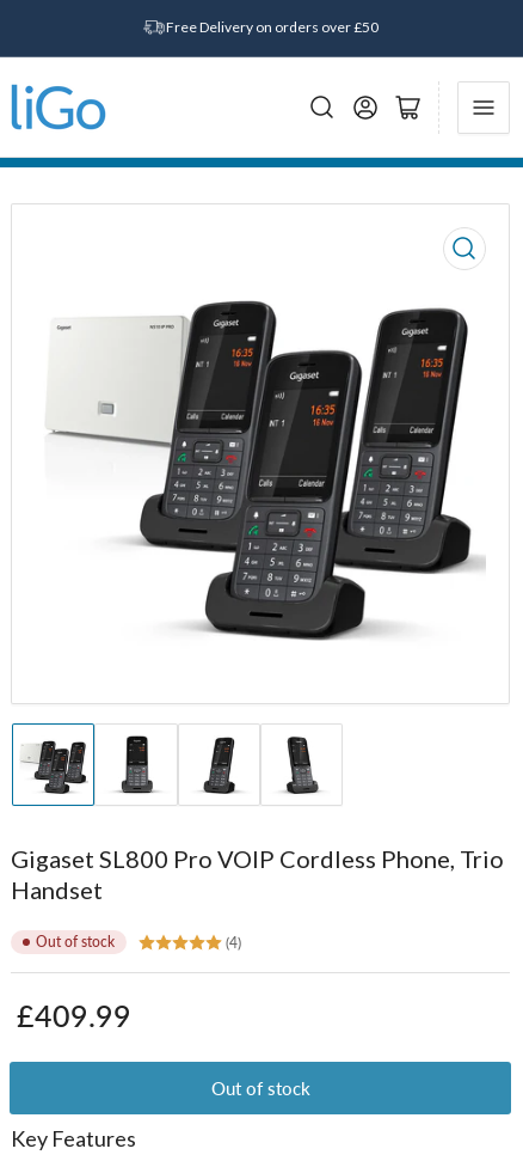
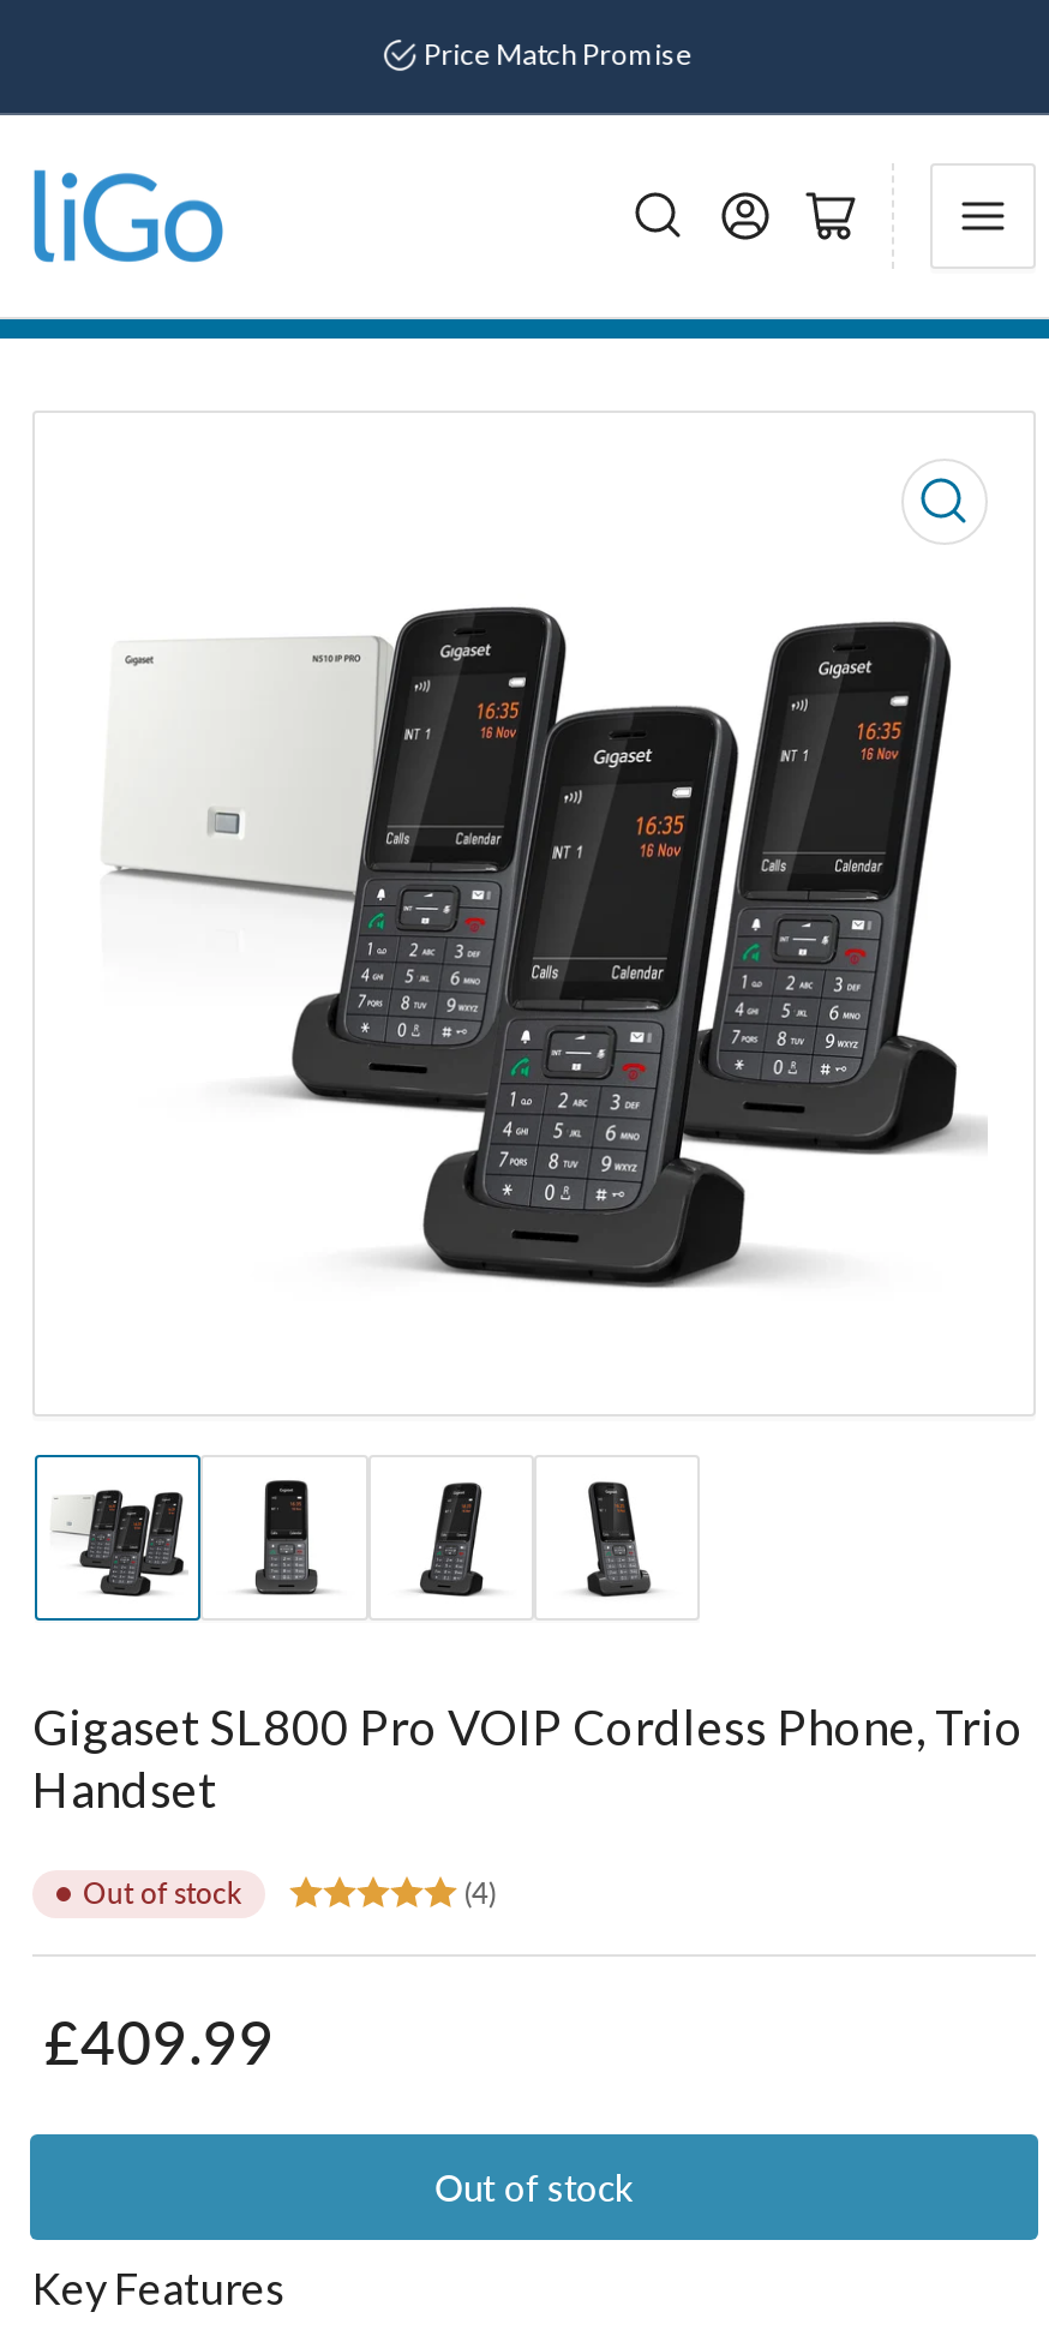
[166,18,379,36] Free Delivery on orders over £50 -> [424,36,693,72] Price Match Promise

